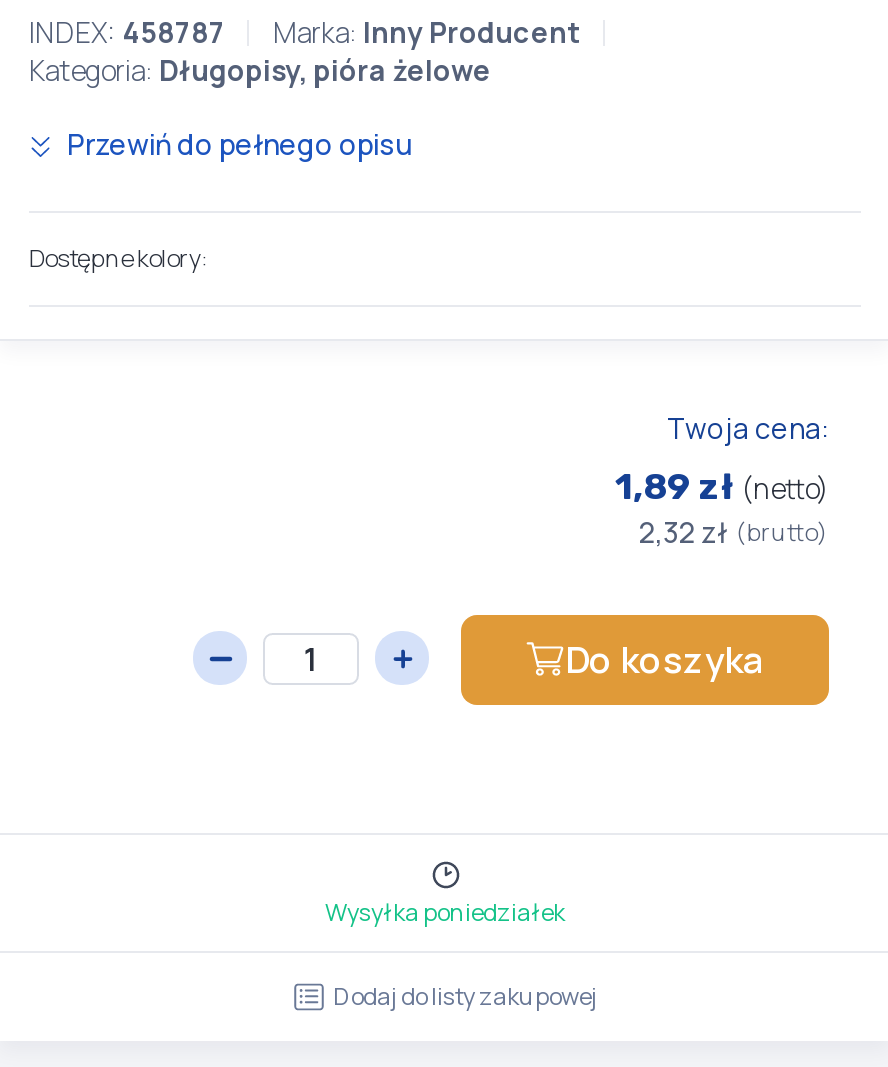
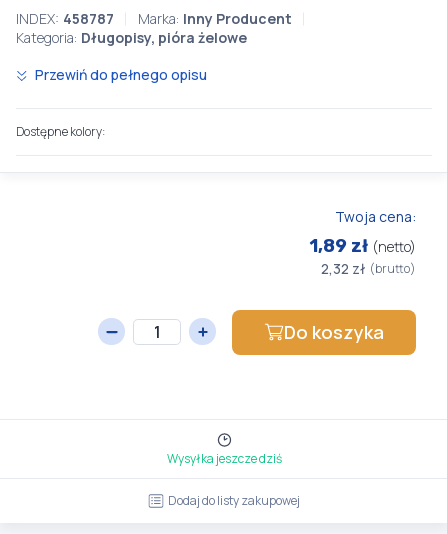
[325,895,565,929] Wysyłka poniedziałek -> [166,450,281,467] Wysyłka jeszcze dziś

